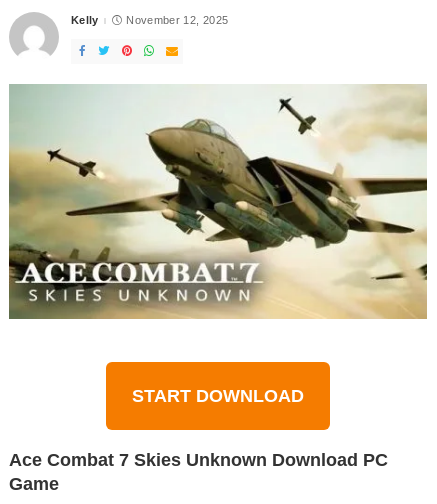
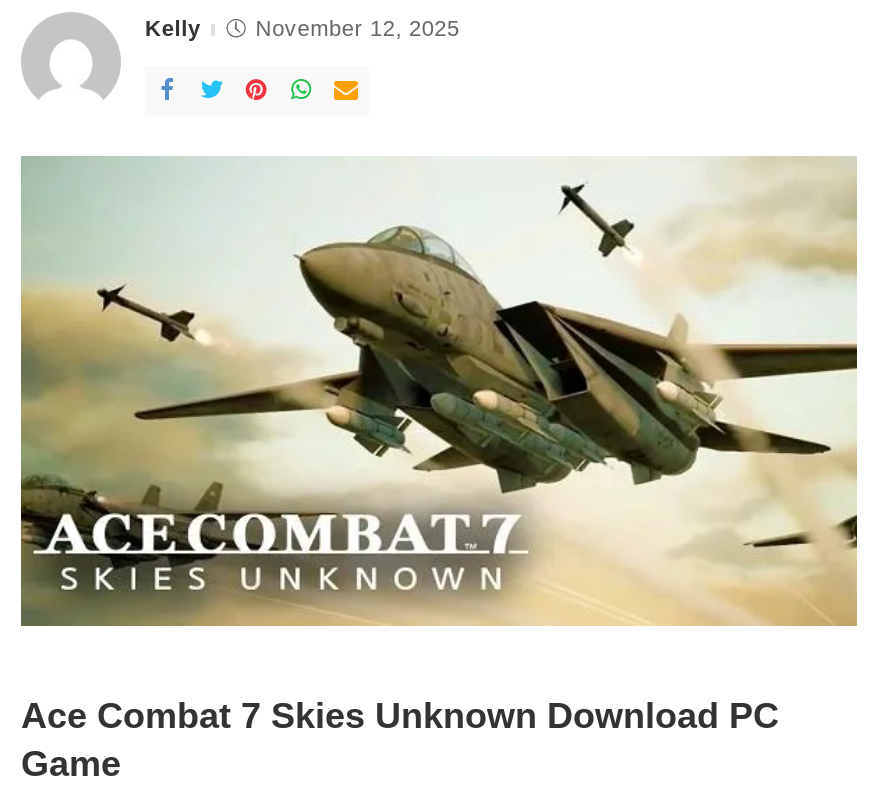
[132,386,304,406] START DOWNLOAD -> none

